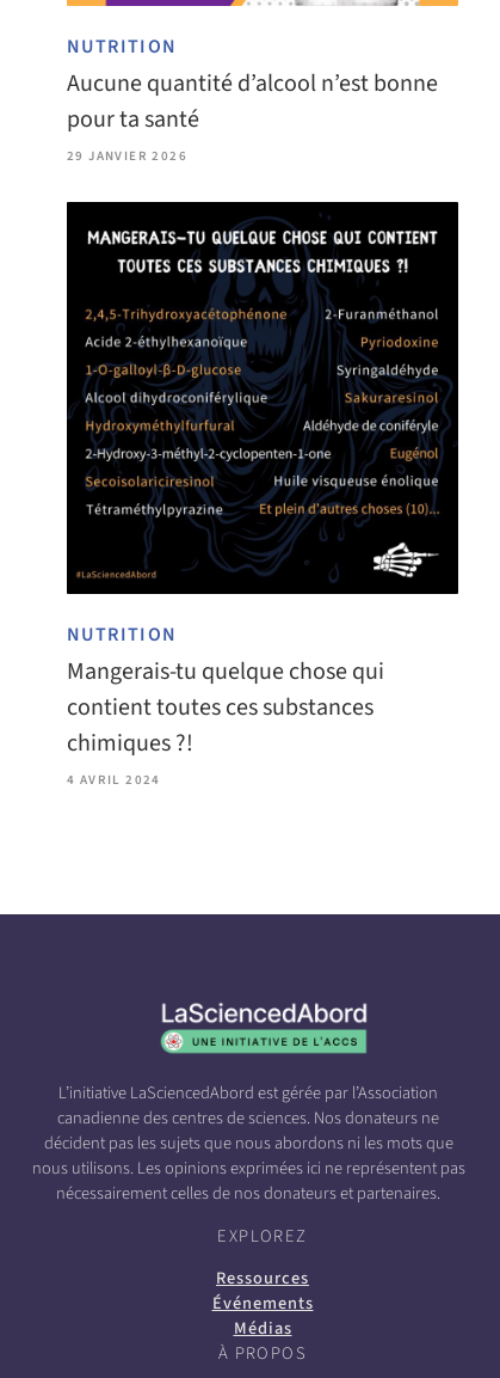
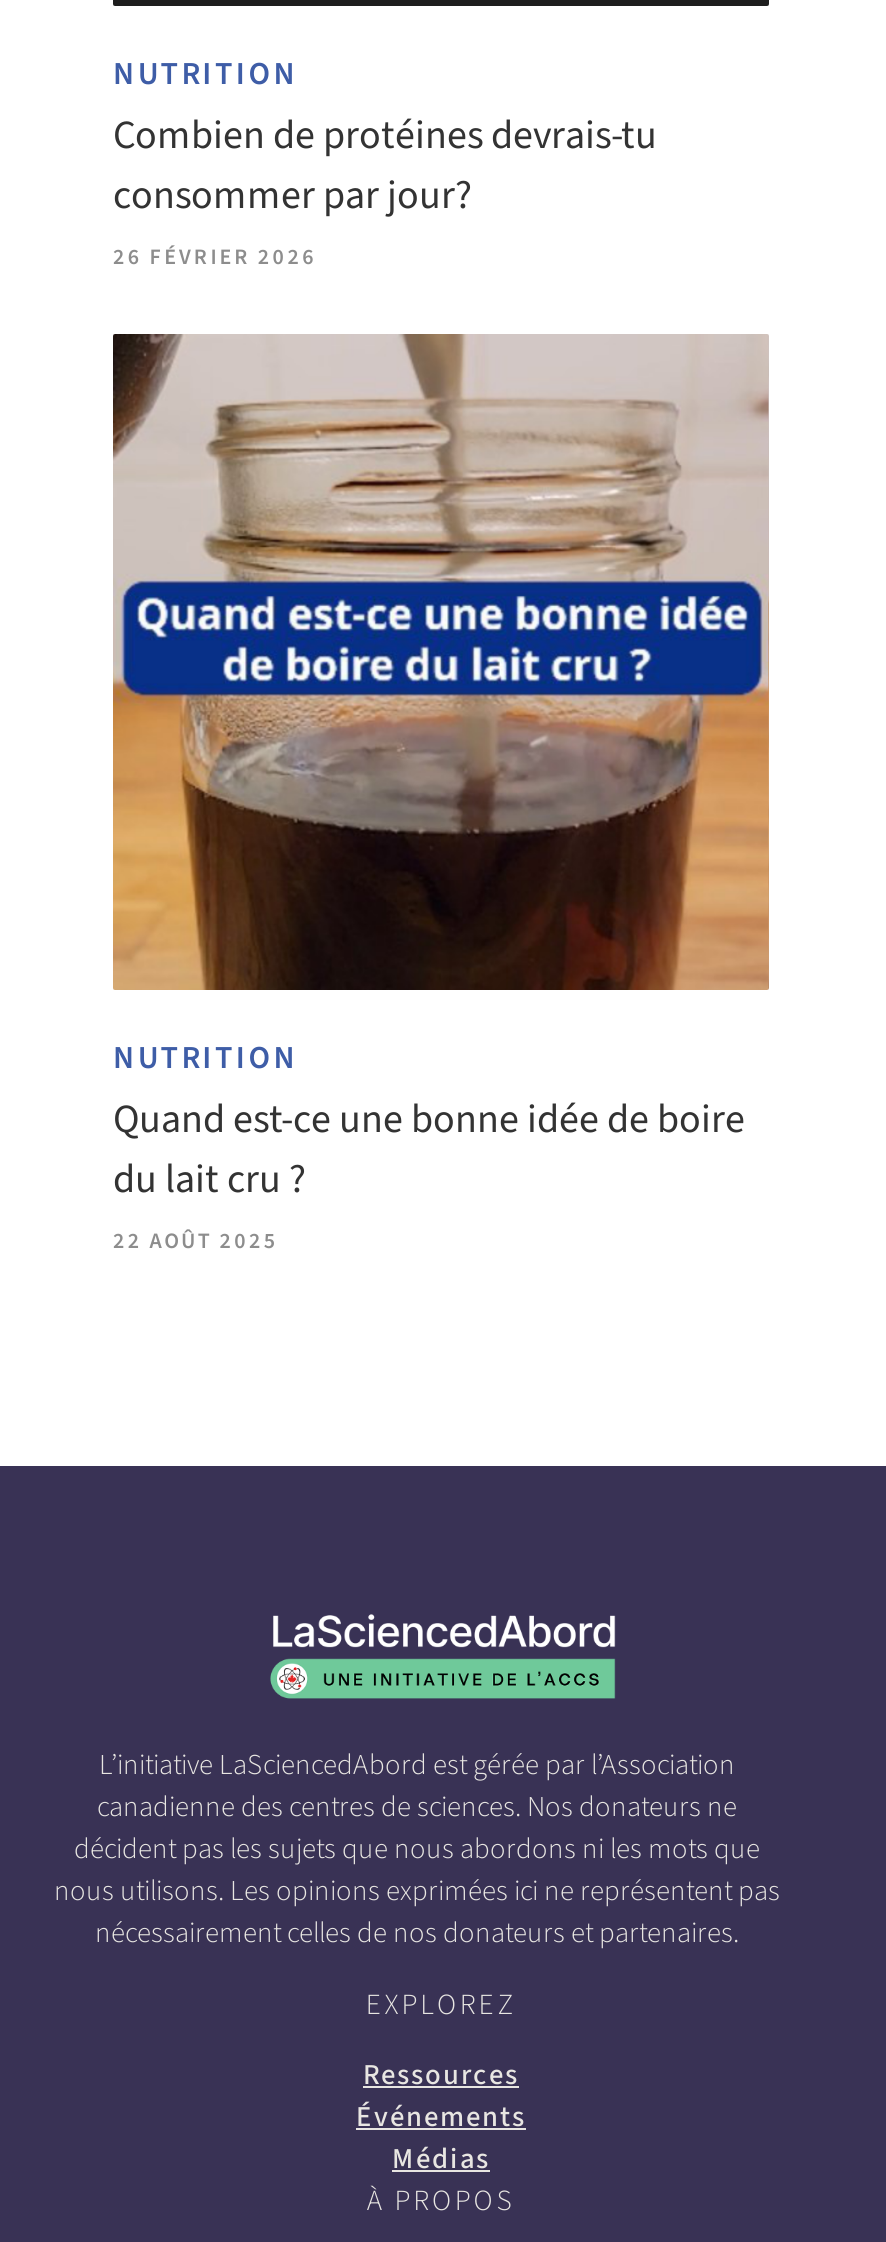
[67,67,438,165] Aucune quantité d’alcool n’est bonne | pour ta santé | 29 JANVIER 2026 -> [113,108,657,272] Combien de protéines devrais-tu | consommer par jour? | 26 FÉVRIER 2026
[66,201,459,595] [image] -> [111,332,771,992] [image]
[67,655,384,789] Mangerais-tu quelque chose qui | contient toutes ces substances | chimiques ?! | 4 AVRIL 2024 -> [113,1092,745,1256] Quand est-ce une bonne idée de boire | du lait cru ? | 22 AOÛT 2025

